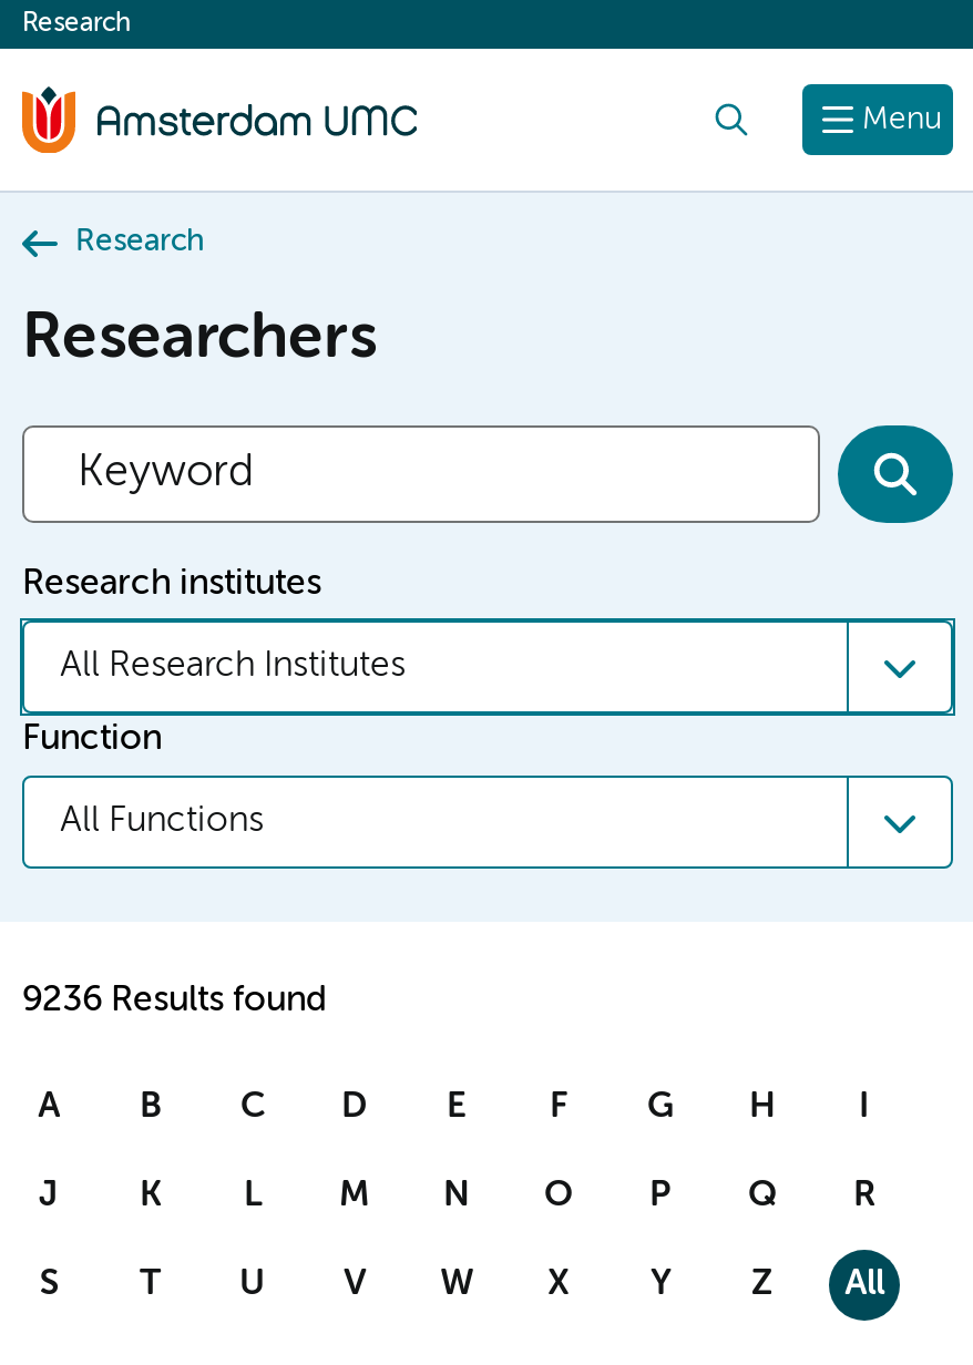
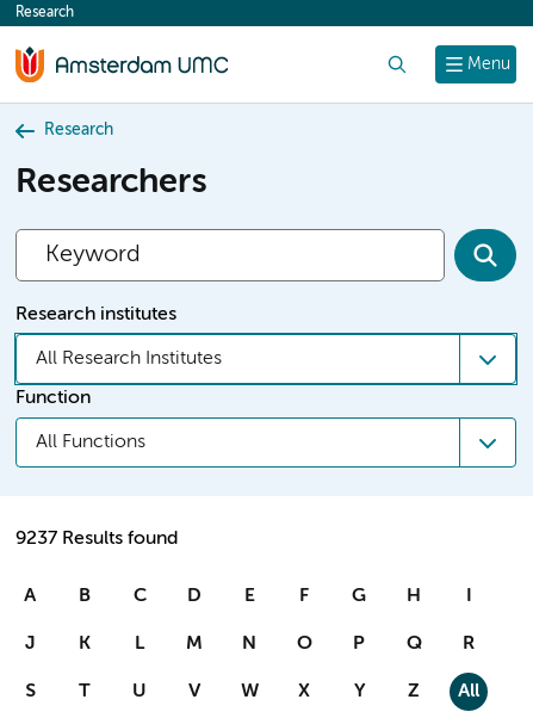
[22,983,326,1019] 9236 Results found -> [16,529,178,548] 9237 Results found

